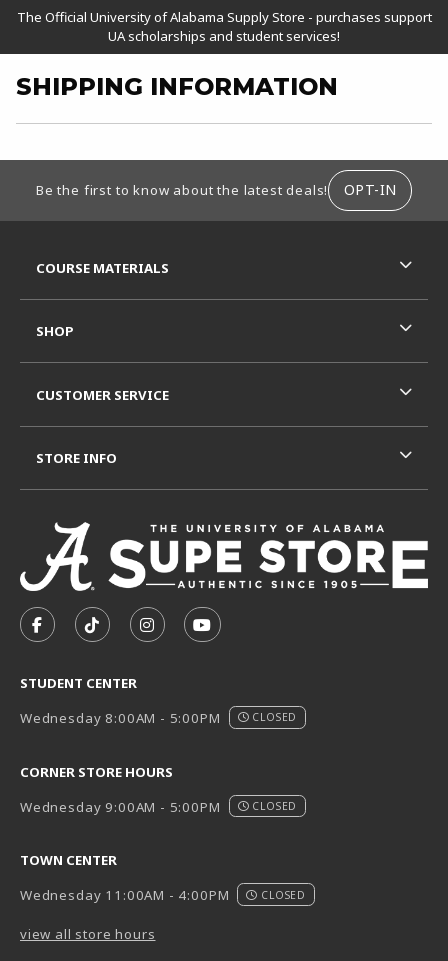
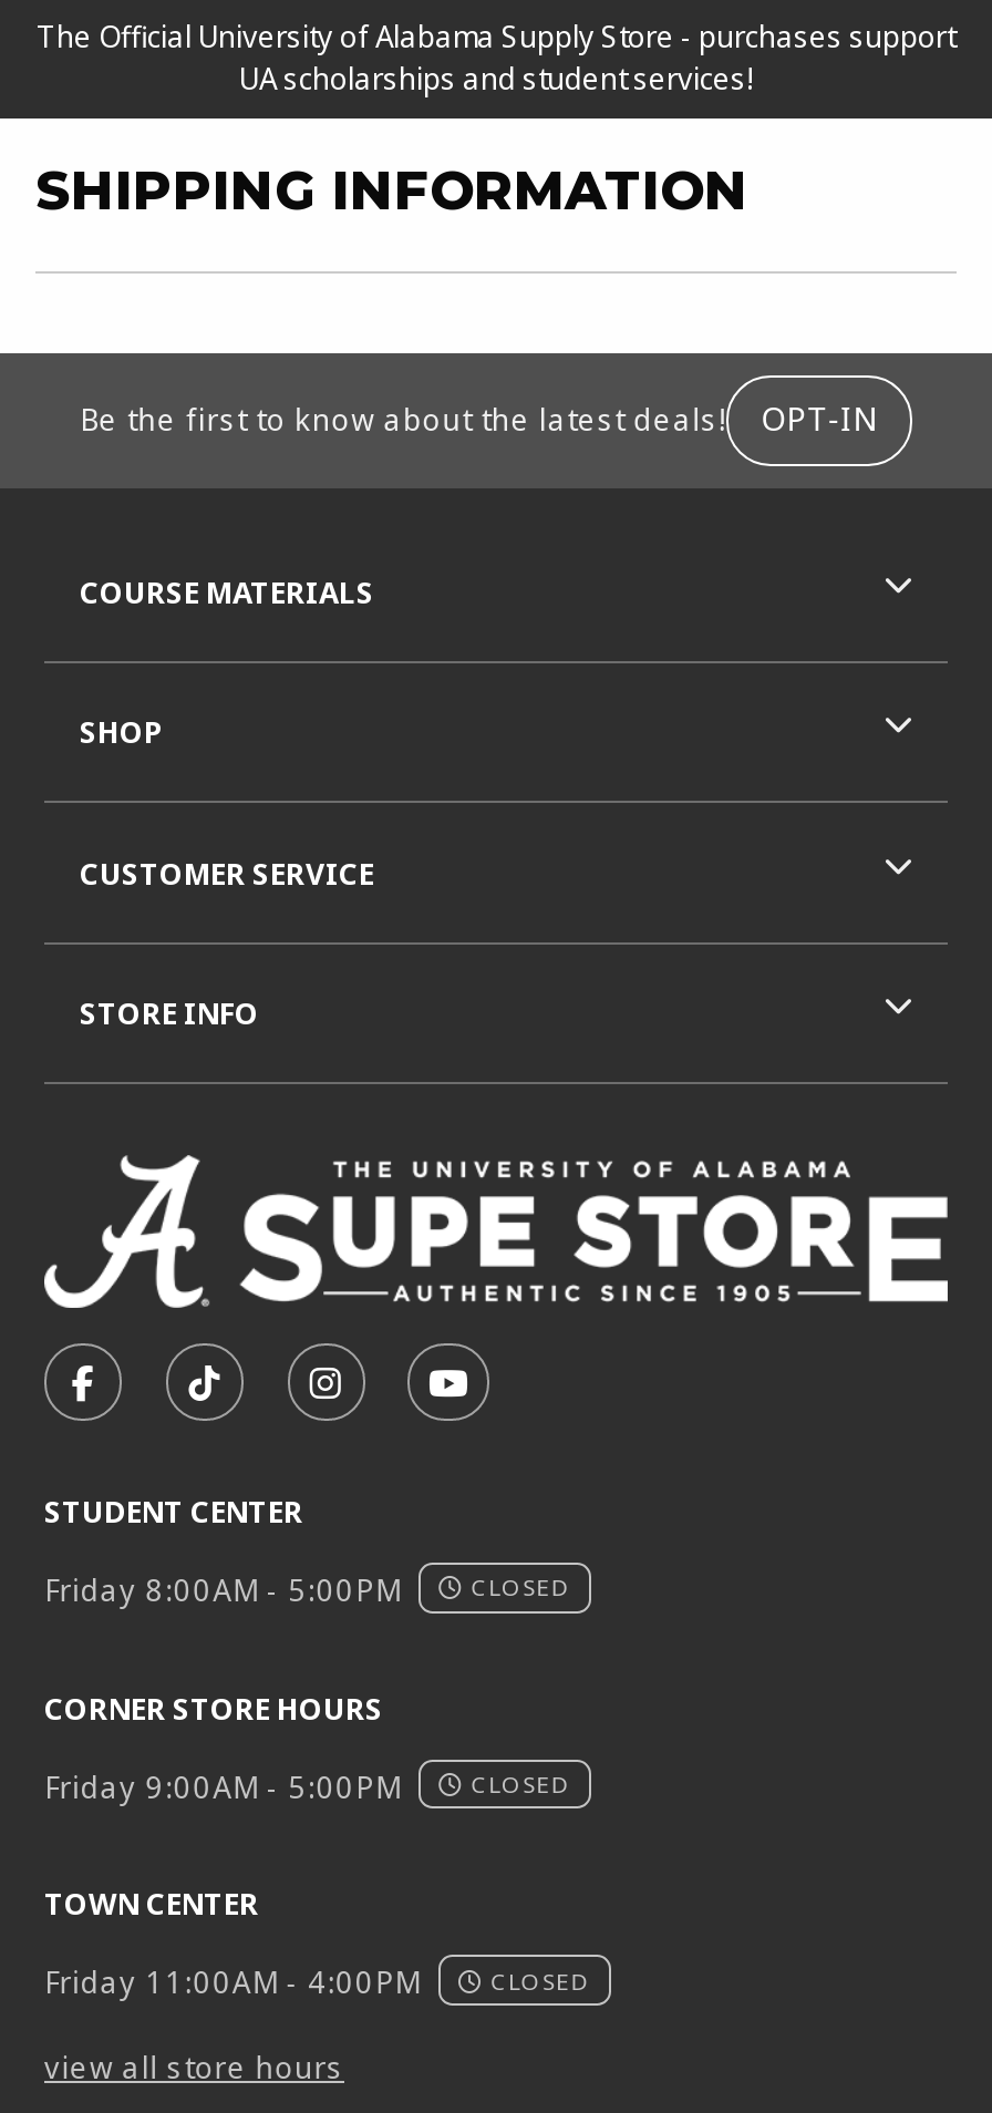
[20,709,221,727] Wednesday 8:00AM - 5:00PM -> [44,1570,401,1610] Friday 8:00AM - 5:00PM
[20,798,221,816] Wednesday 9:00AM - 5:00PM -> [44,1767,401,1806] Friday 9:00AM - 5:00PM
[20,887,229,905] Wednesday 11:00AM - 4:00PM -> [44,1963,421,2003] Friday 11:00AM - 4:00PM

